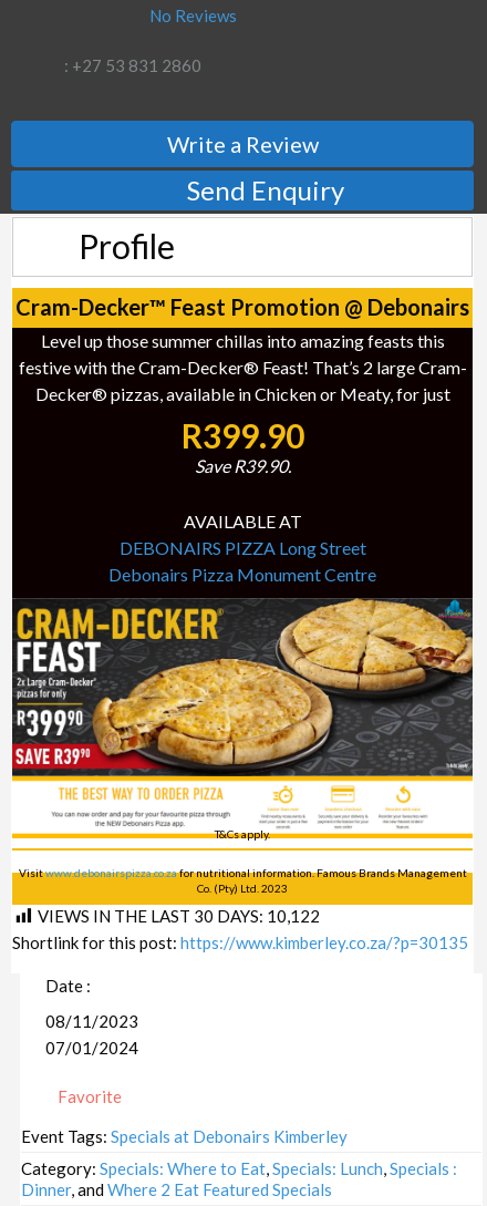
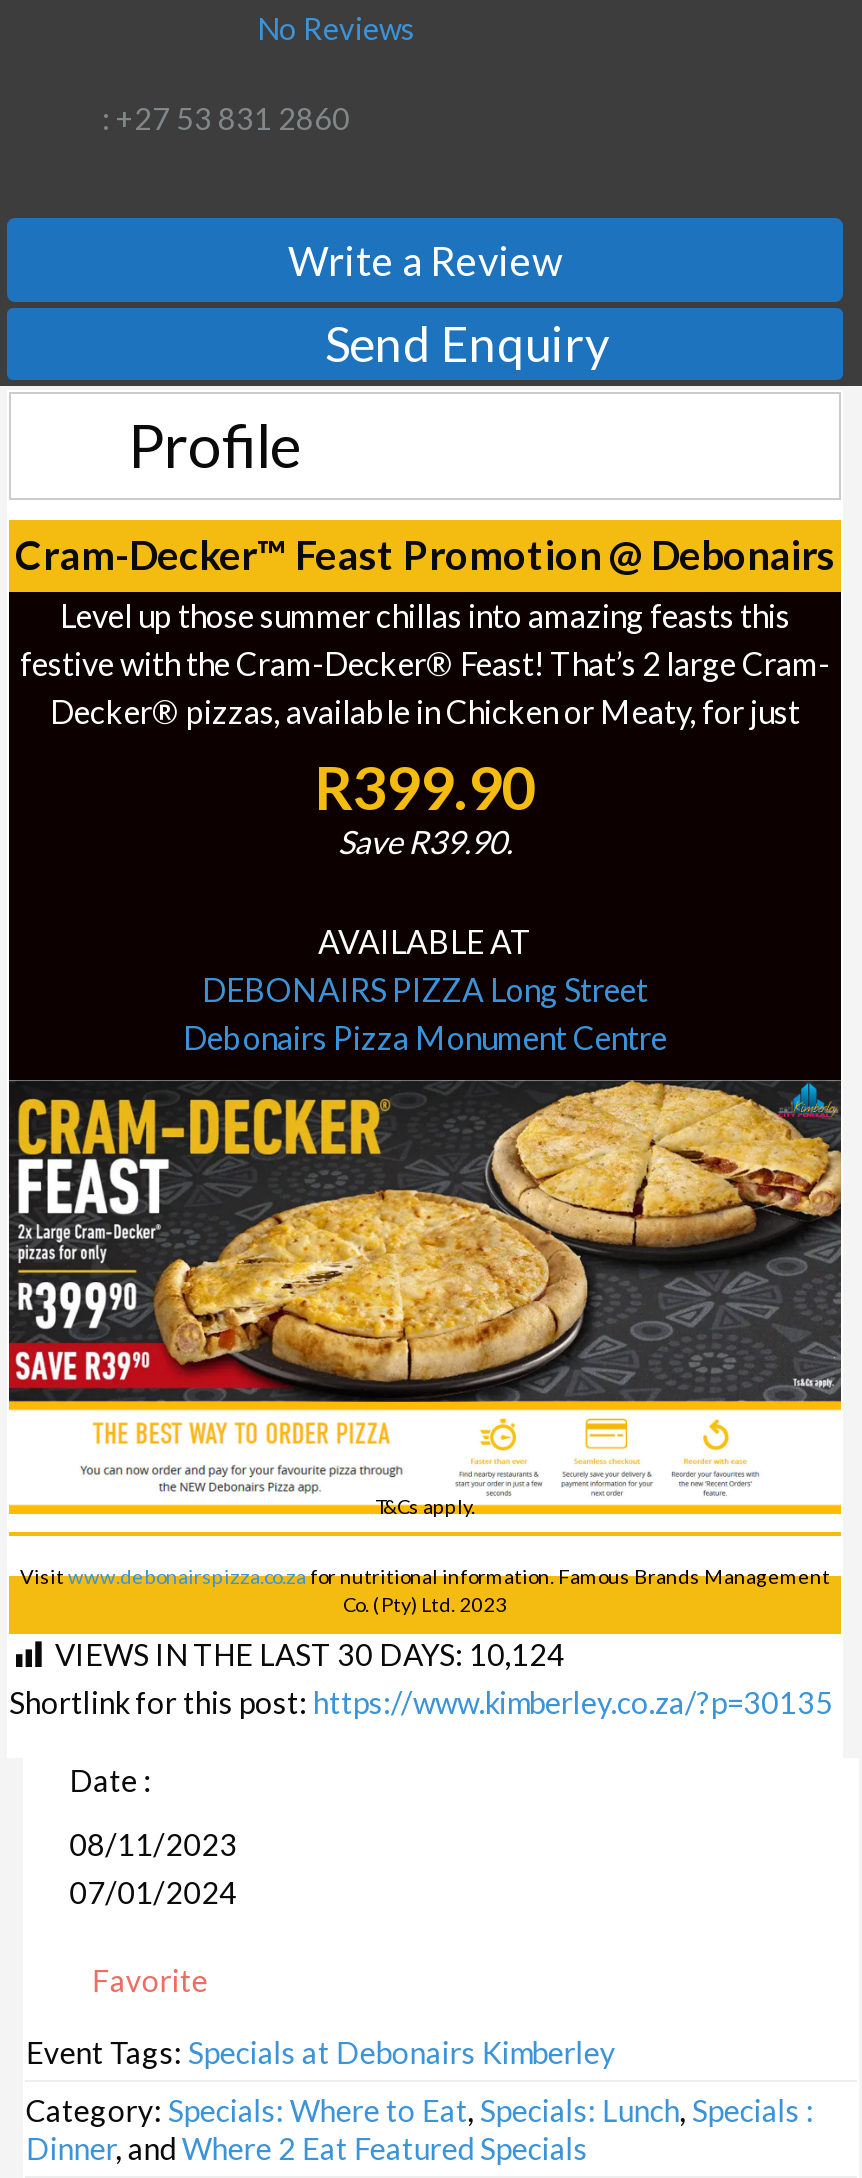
[38,906,320,926] VIEWS IN THE LAST 30 DAYS: 10,122 -> [55,1636,565,1672] VIEWS IN THE LAST 30 DAYS: 10,124

